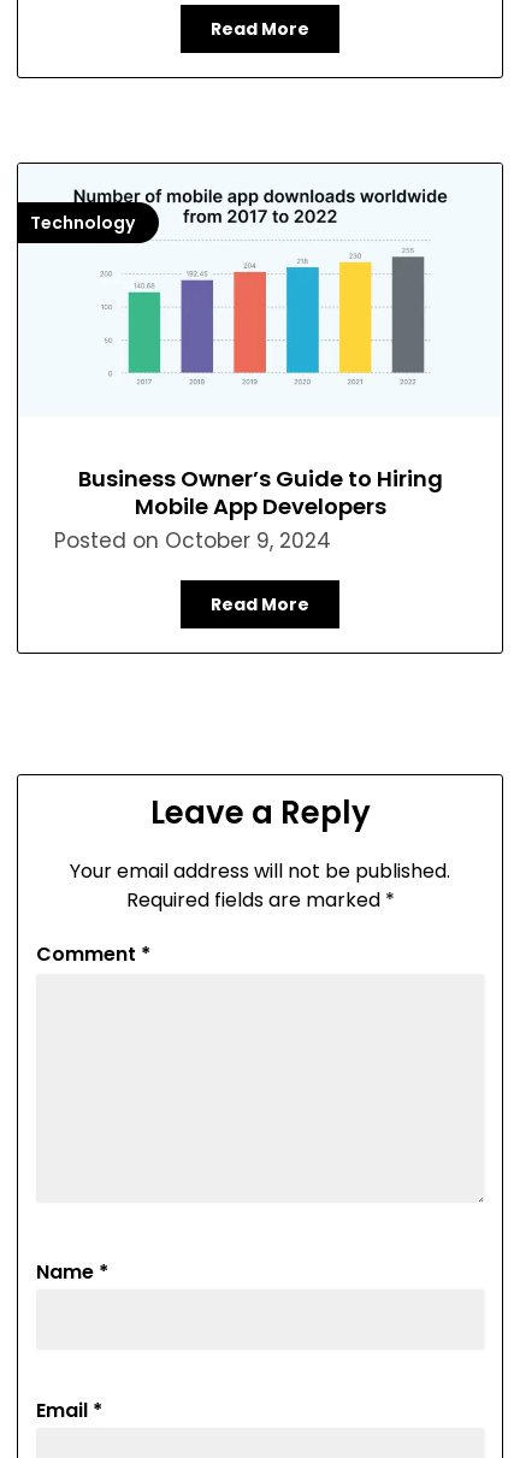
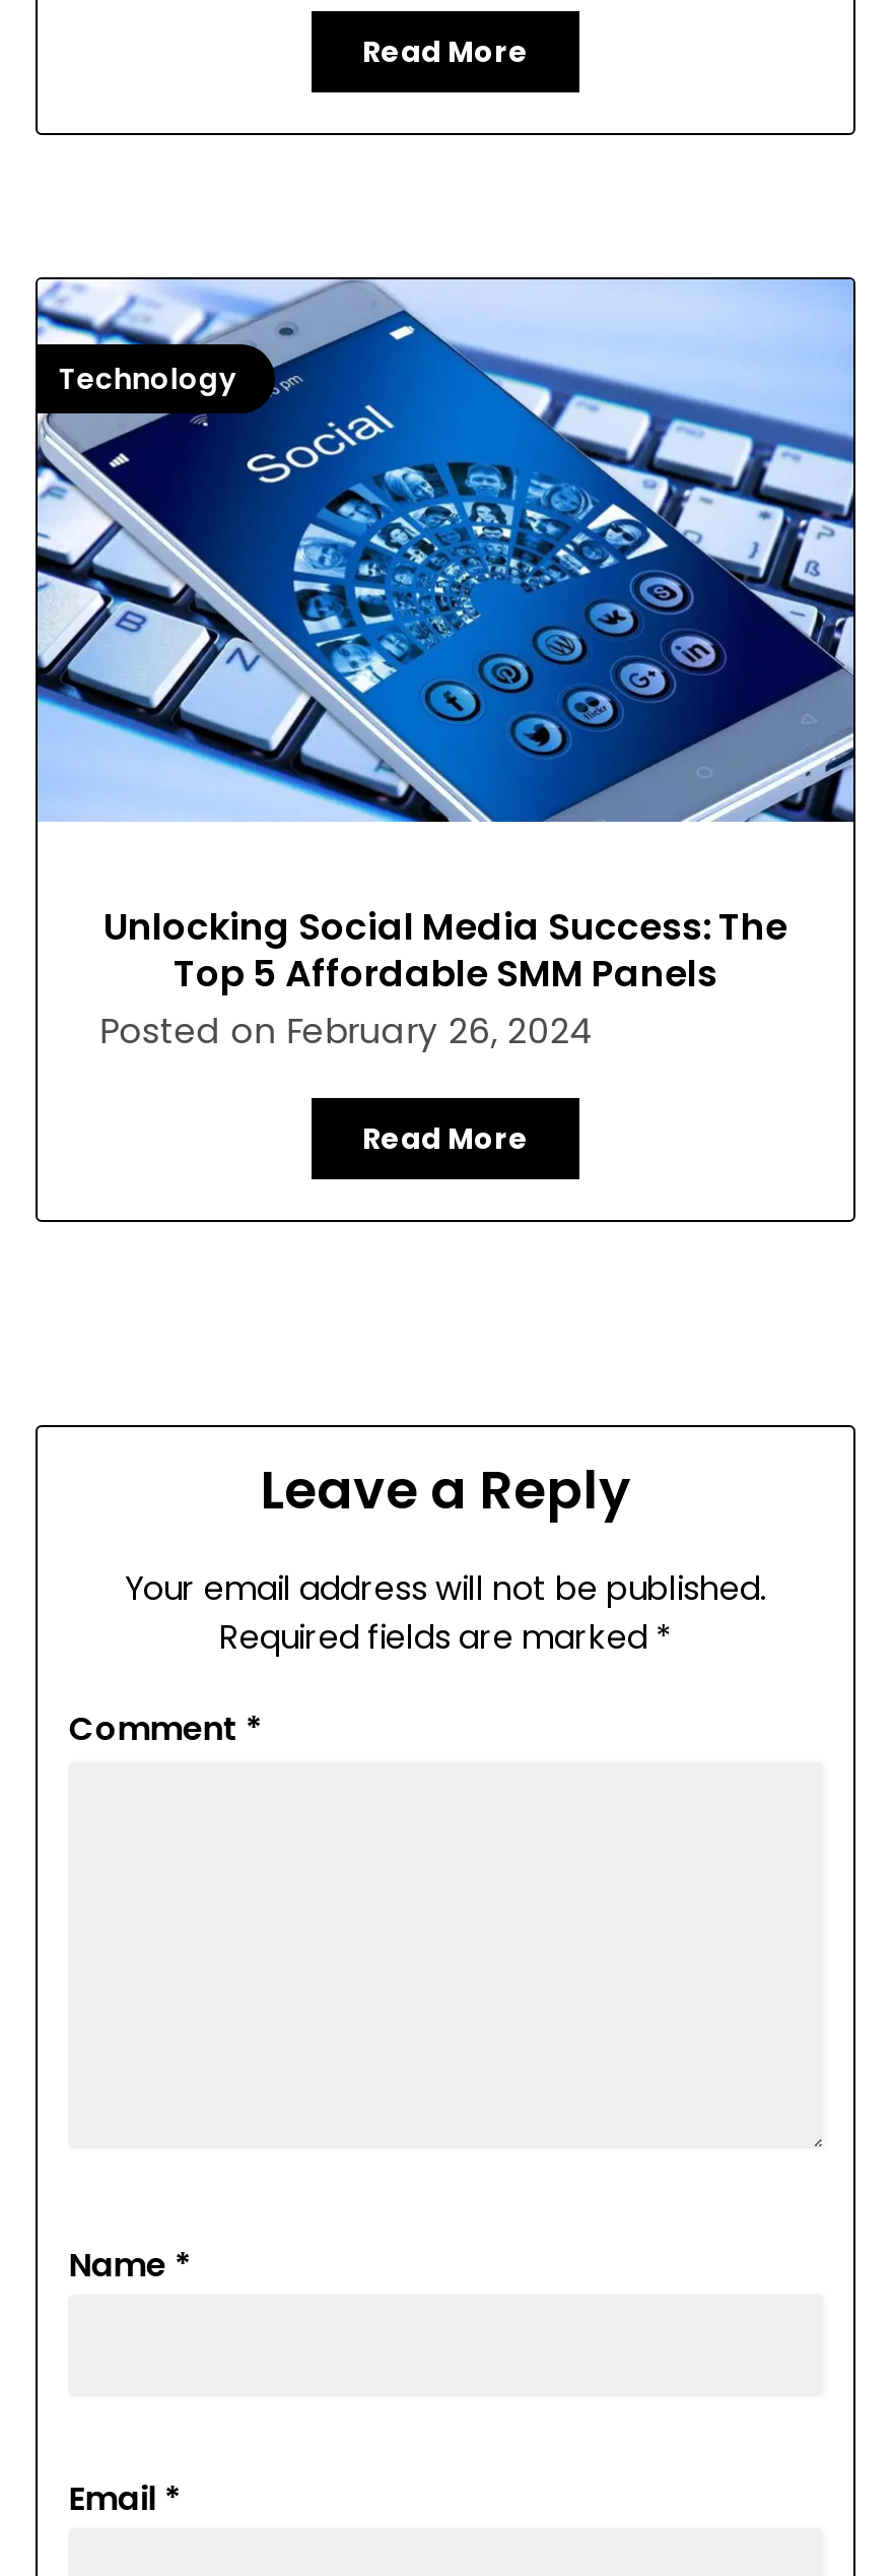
[17,163,503,555] [image] | Business Owner’s Guide to Hiring | Mobile App Developers | Posted on October 9, 2024 -> [36,277,855,1055] [image] | Unlocking Social Media Success: The | Top 5 Affordable SMM Panels | Posted on February 26, 2024

